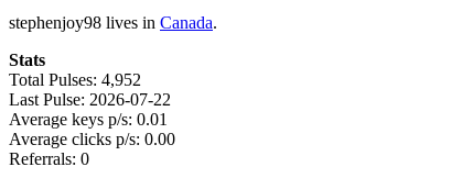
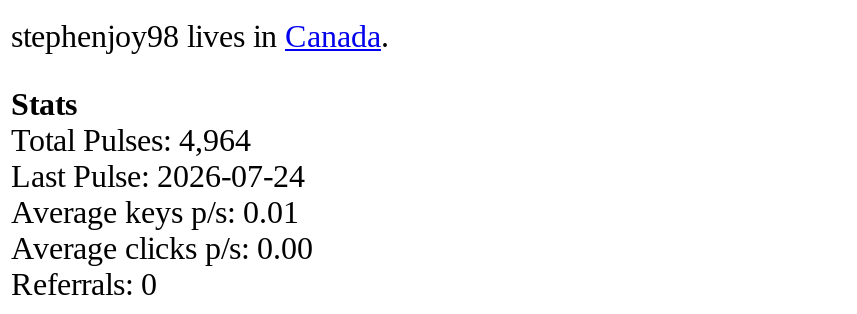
[9,71,141,89] Total Pulses: 4,952 -> [11,124,251,158] Total Pulses: 4,964
[9,90,171,109] Last Pulse: 2026-07-22 -> [11,160,305,194] Last Pulse: 2026-07-24

